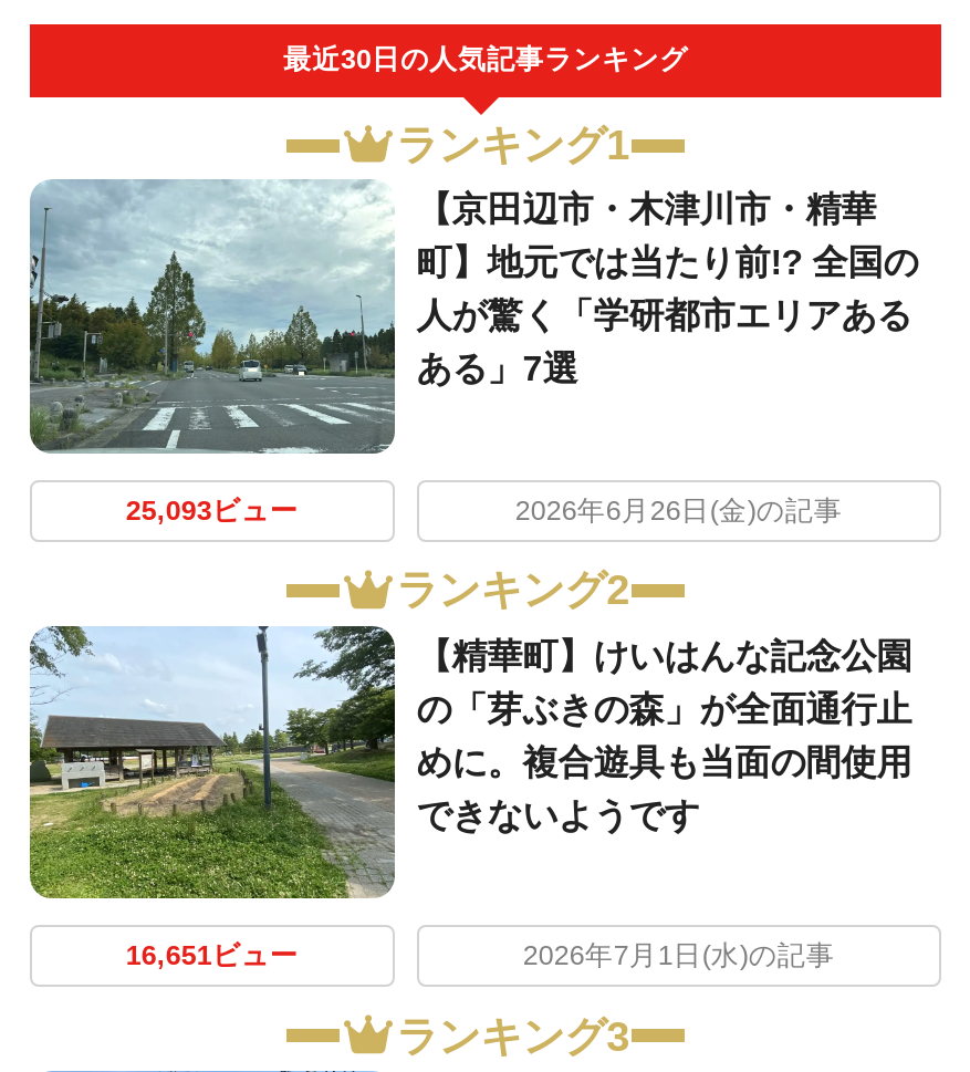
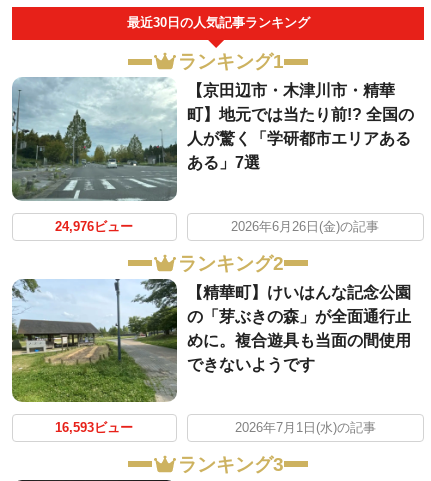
[126,495,298,526] 25,093ビュー -> [55,220,133,234] 24,976ビュー
[126,940,298,971] 16,651ビュー -> [55,421,133,435] 16,593ビュー

